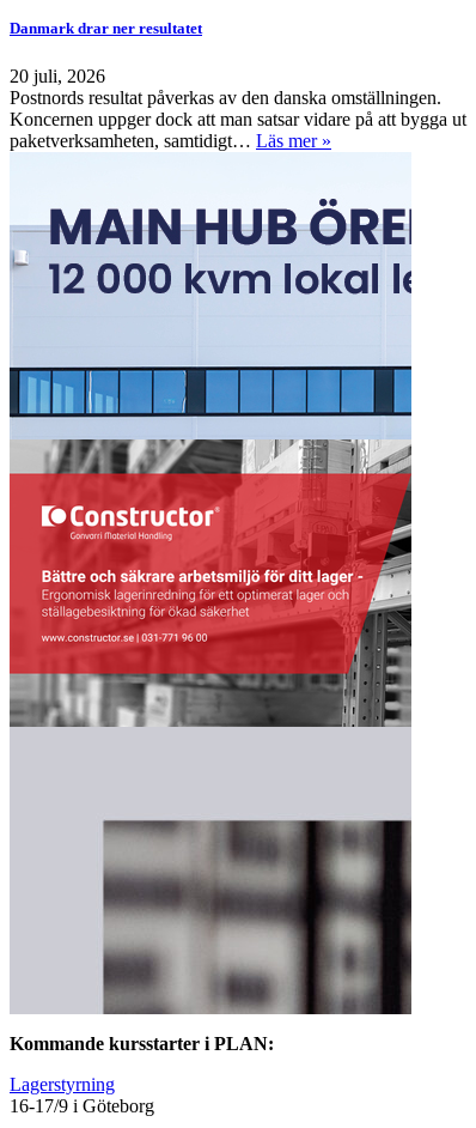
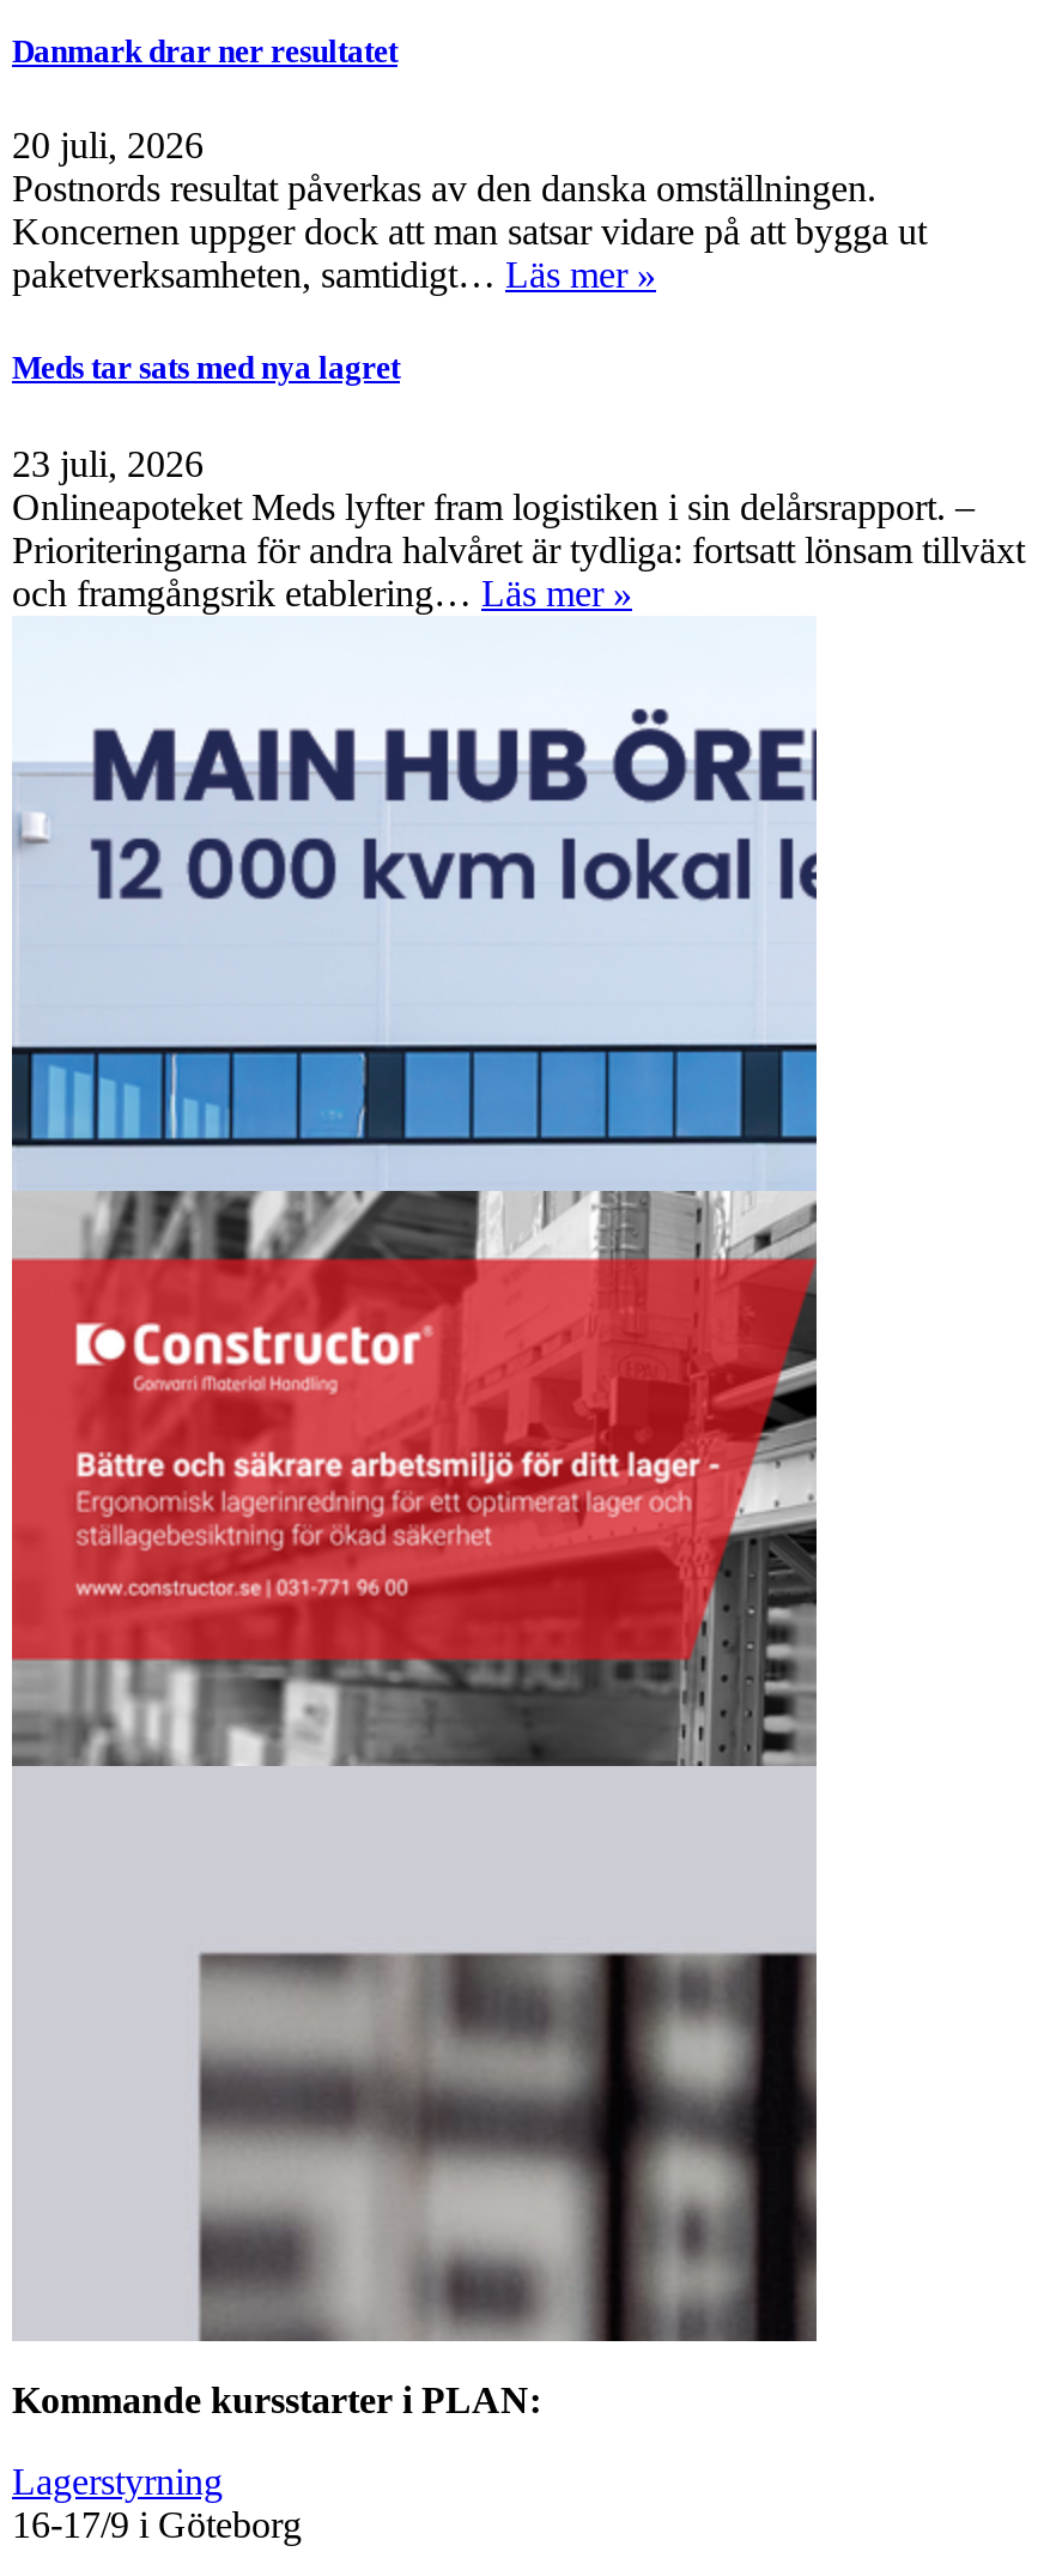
none -> [12,351,1025,612] Meds tar sats med nya lagret | 23 juli, 2026 | Onlineapoteket Meds lyfter fram logistiken i sin delårsrapport. – | Prioriteringarna för andra halvåret är tydliga: fortsatt lönsam tillväxt | och framgångsrik etablering… Läs mer »

